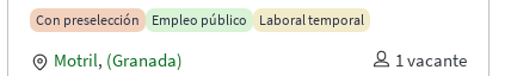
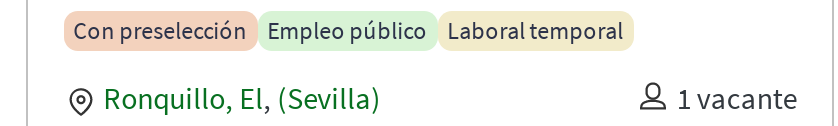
[53,48,182,71] Motril, (Granada) -> [103,80,381,118] Ronquillo, El, (Sevilla)

